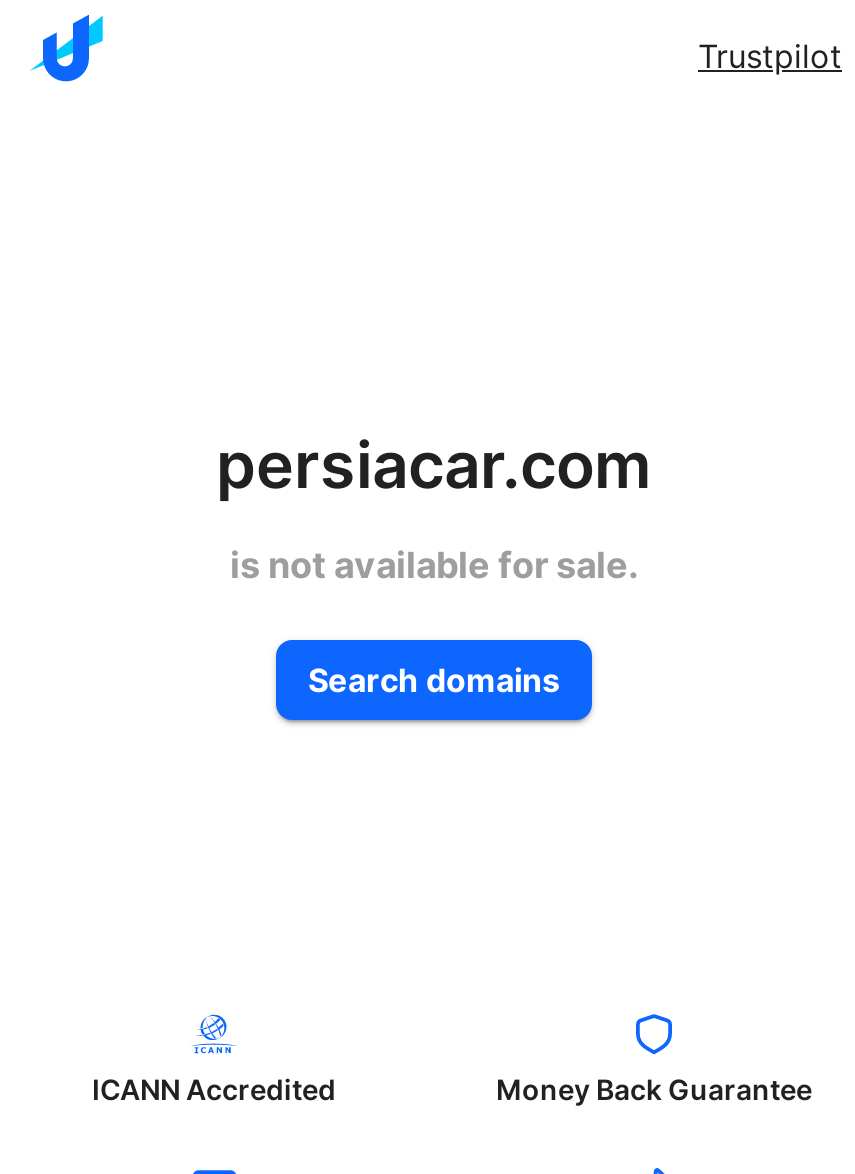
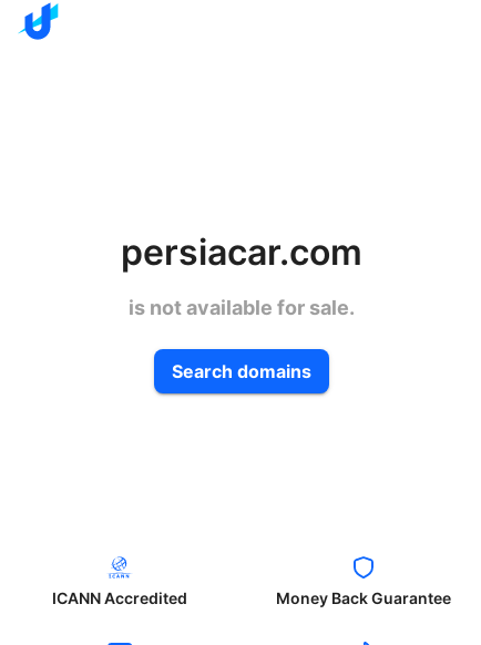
[698,36,842,76] Trustpilot -> none

